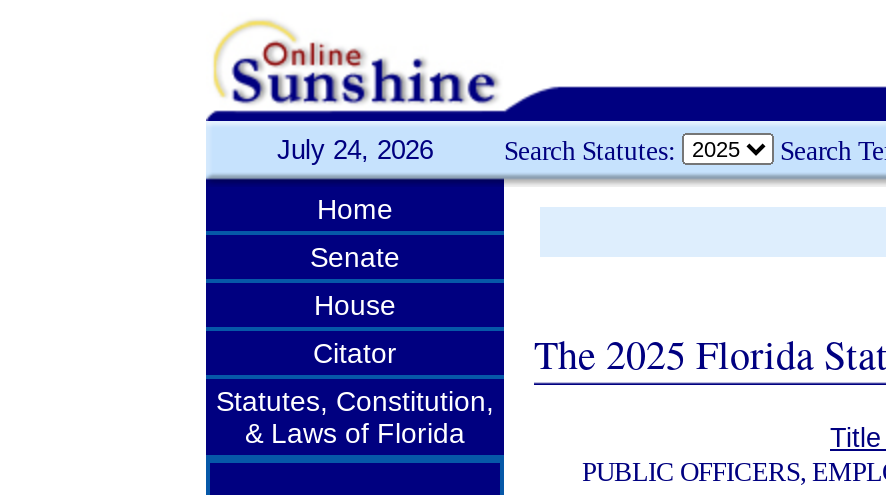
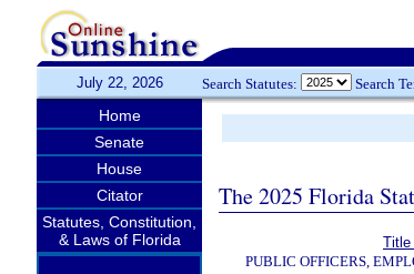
[277,135,433,165] July 24, 2026 -> [76,74,163,91] July 22, 2026

